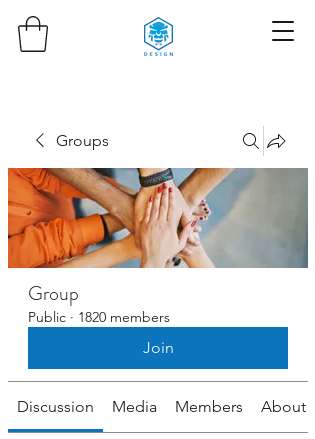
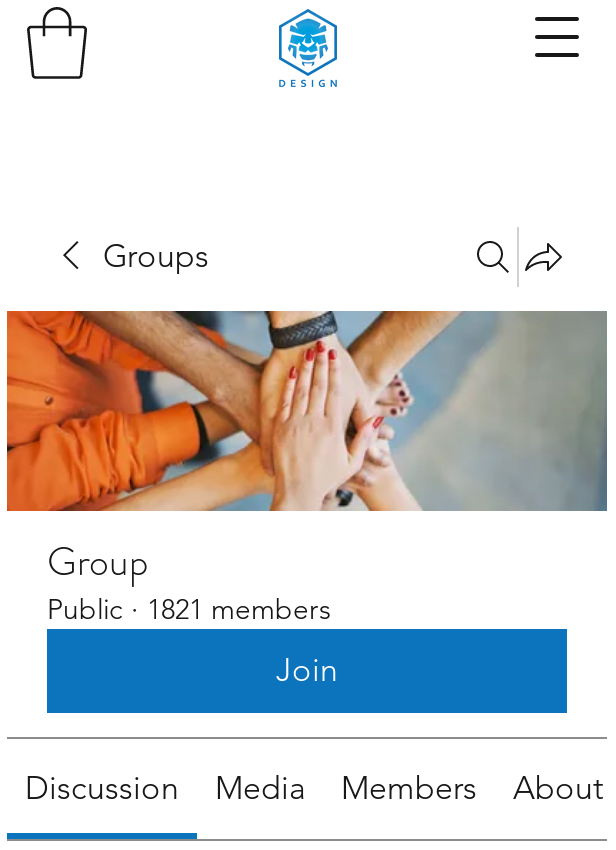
[28,308,170,326] Public · 1820 members -> [47,590,331,626] Public · 1821 members

